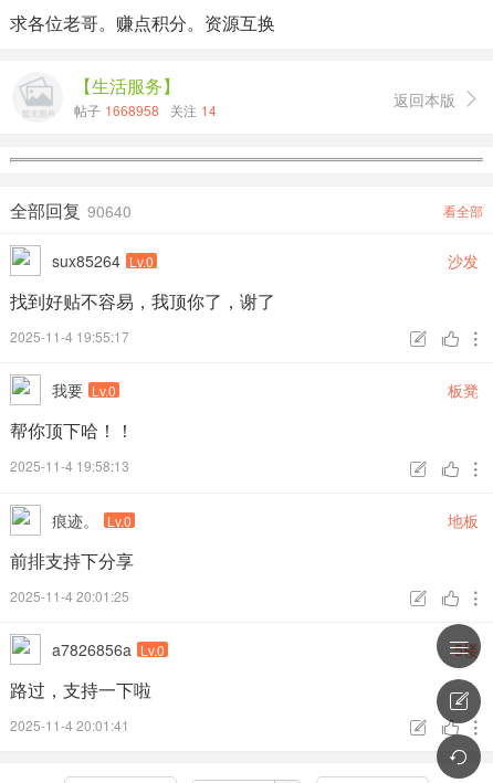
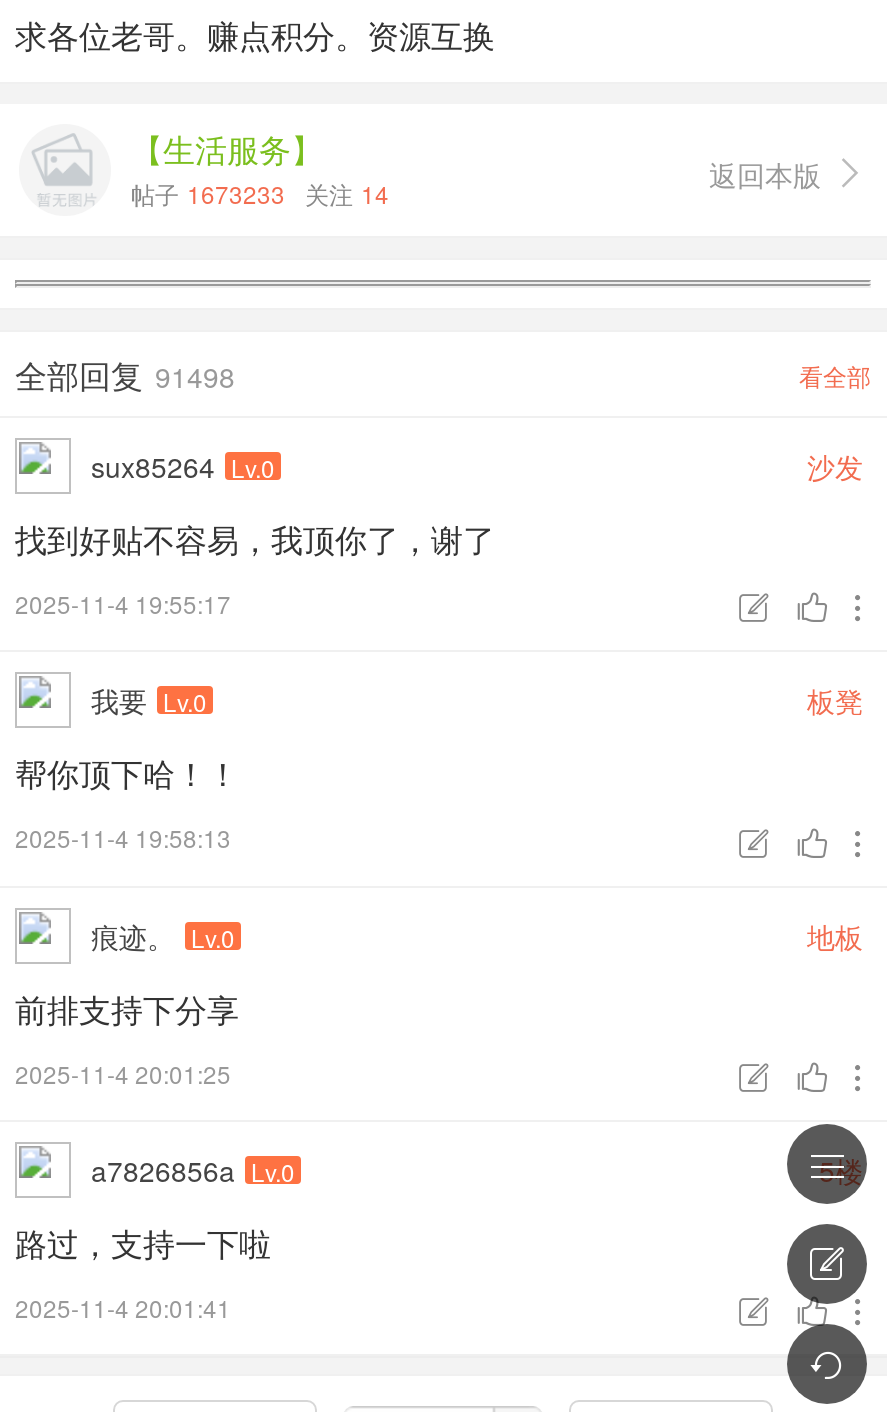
[74,100,217,119] 帖子 1668958 关注 14 -> [131,176,389,210] 帖子 1673233 关注 14
[10,198,132,223] 全部回复 90640 -> [15,352,235,398] 全部回复 91498

